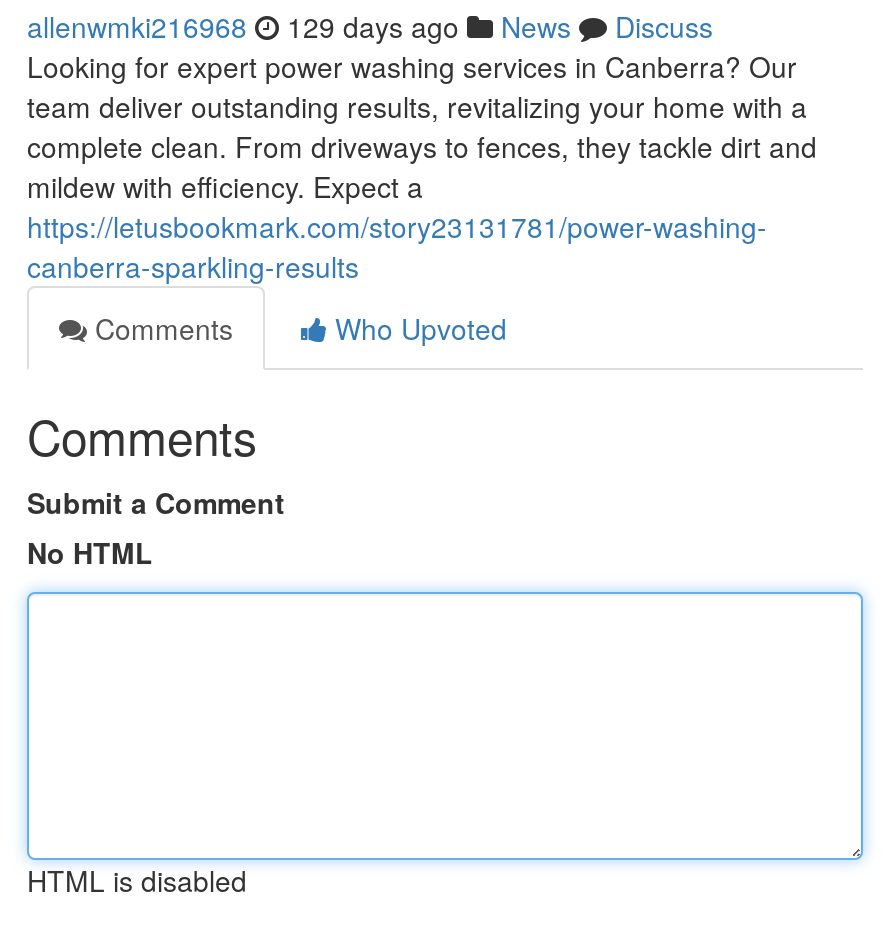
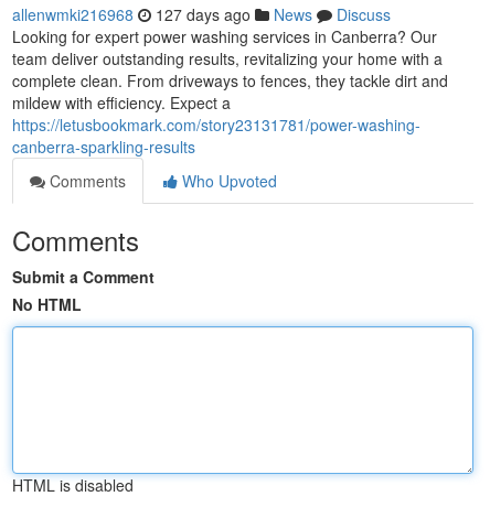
[27,6,713,46] allenwmki216968 129 days ago News Discuss -> [12,3,391,25] allenwmki216968 127 days ago News Discuss

